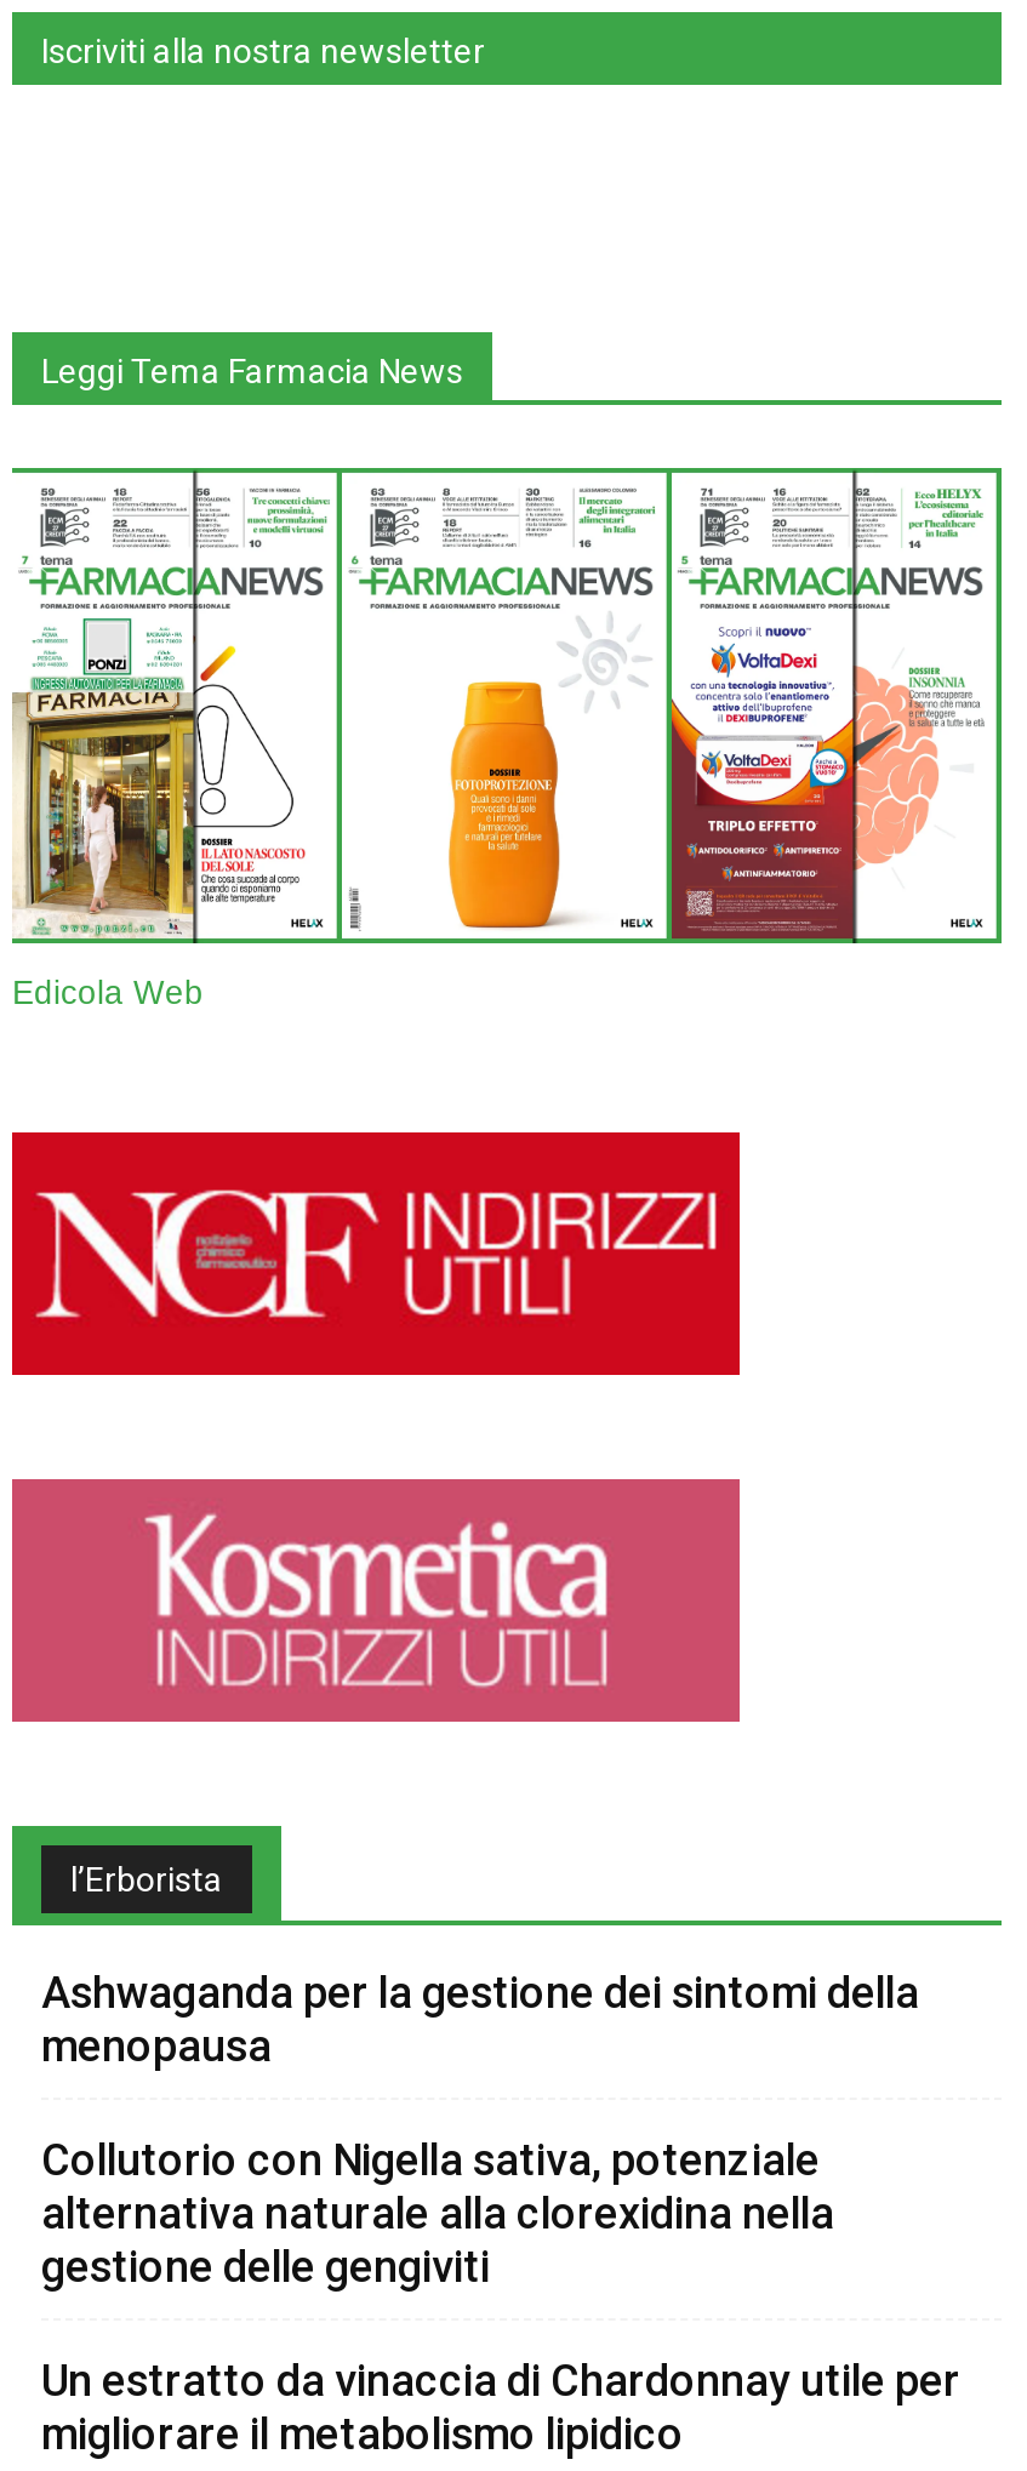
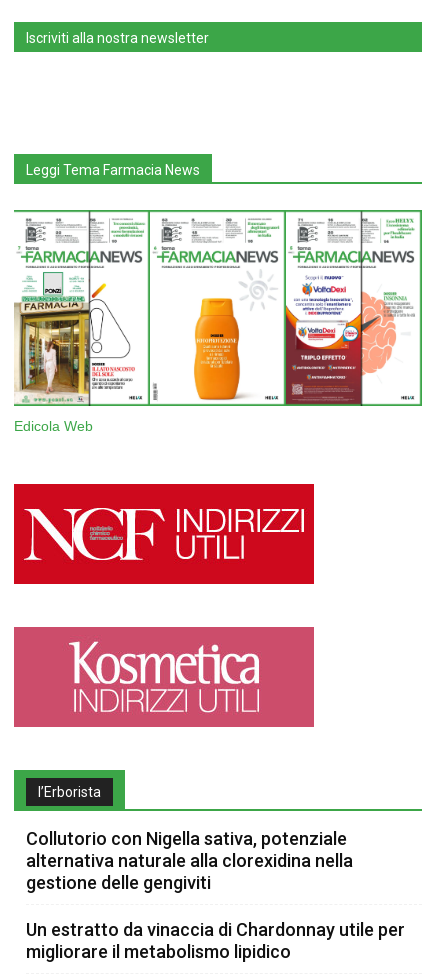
[41,1968,919,2072] Ashwaganda per la gestione dei sintomi della | menopausa -> none

